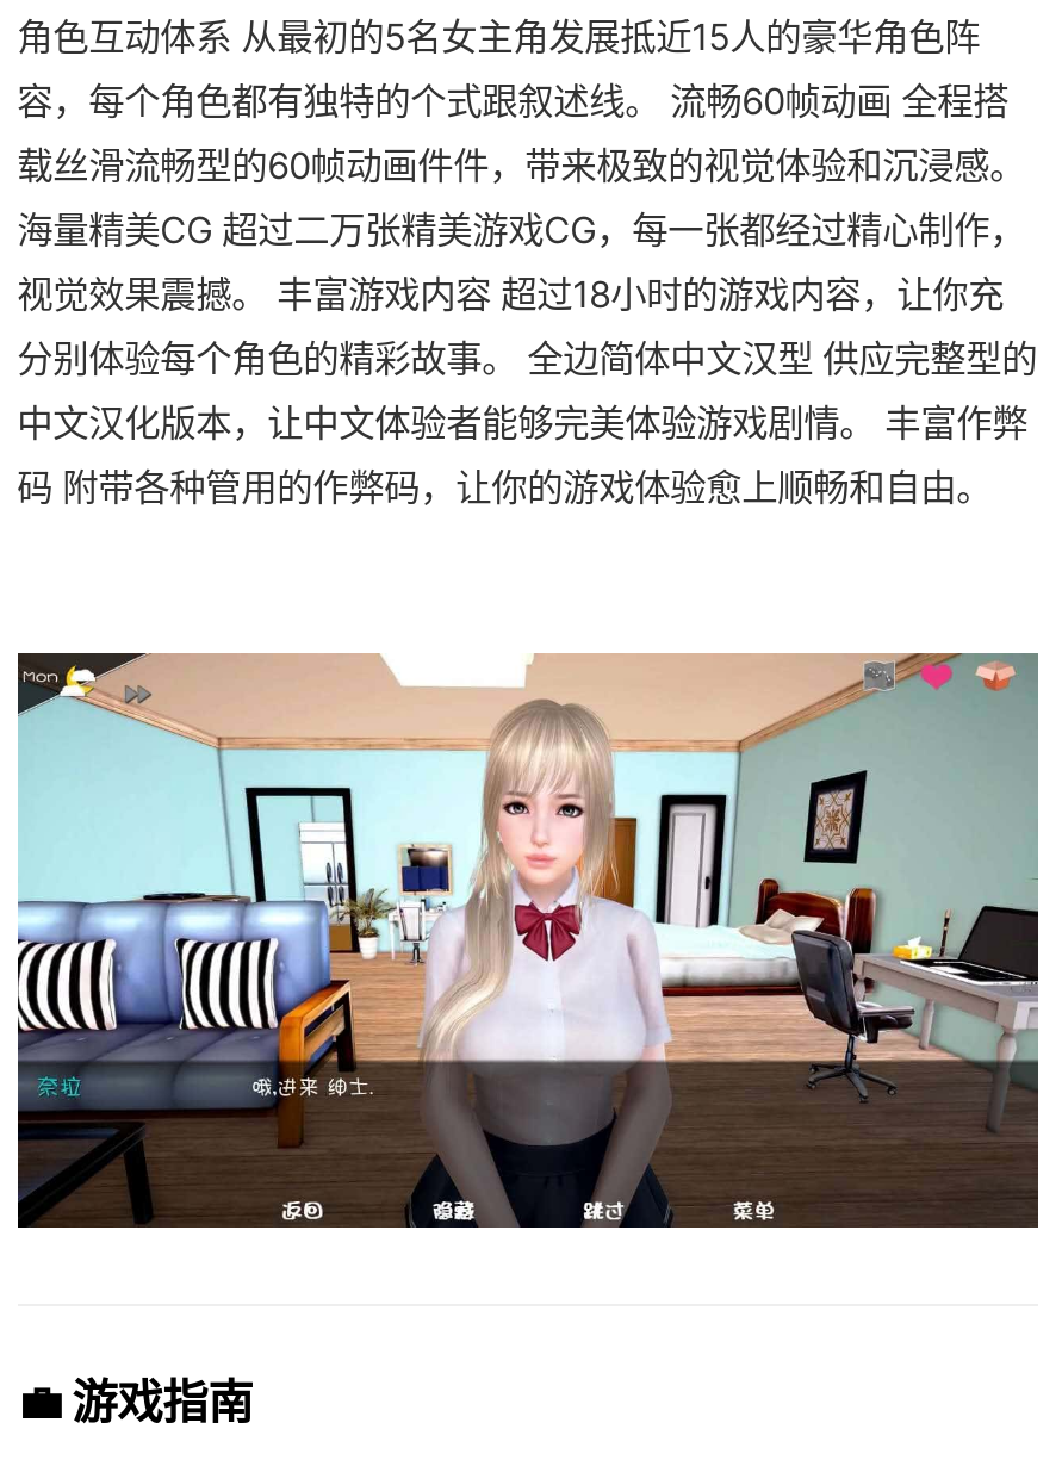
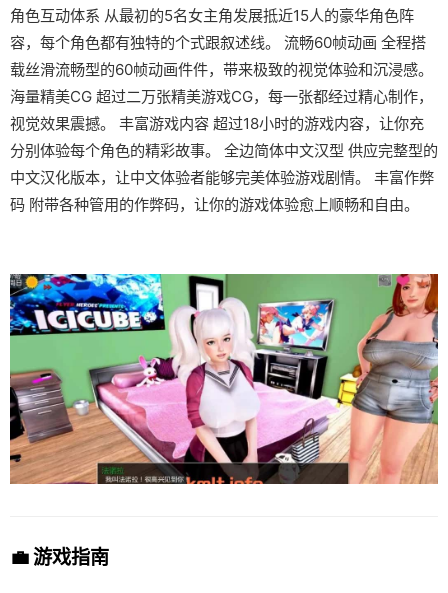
[15,651,1041,1230] [image] -> [9,273,439,485] [image]

